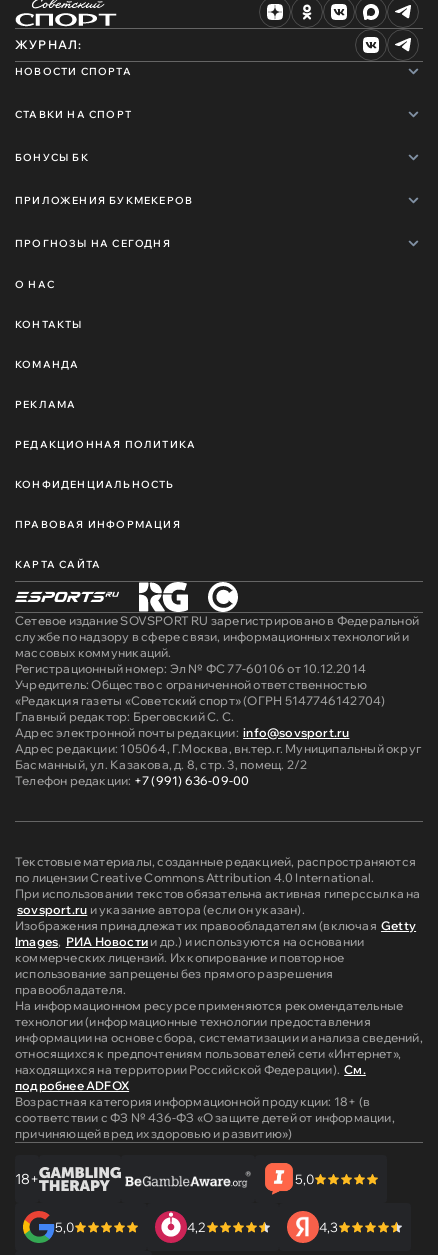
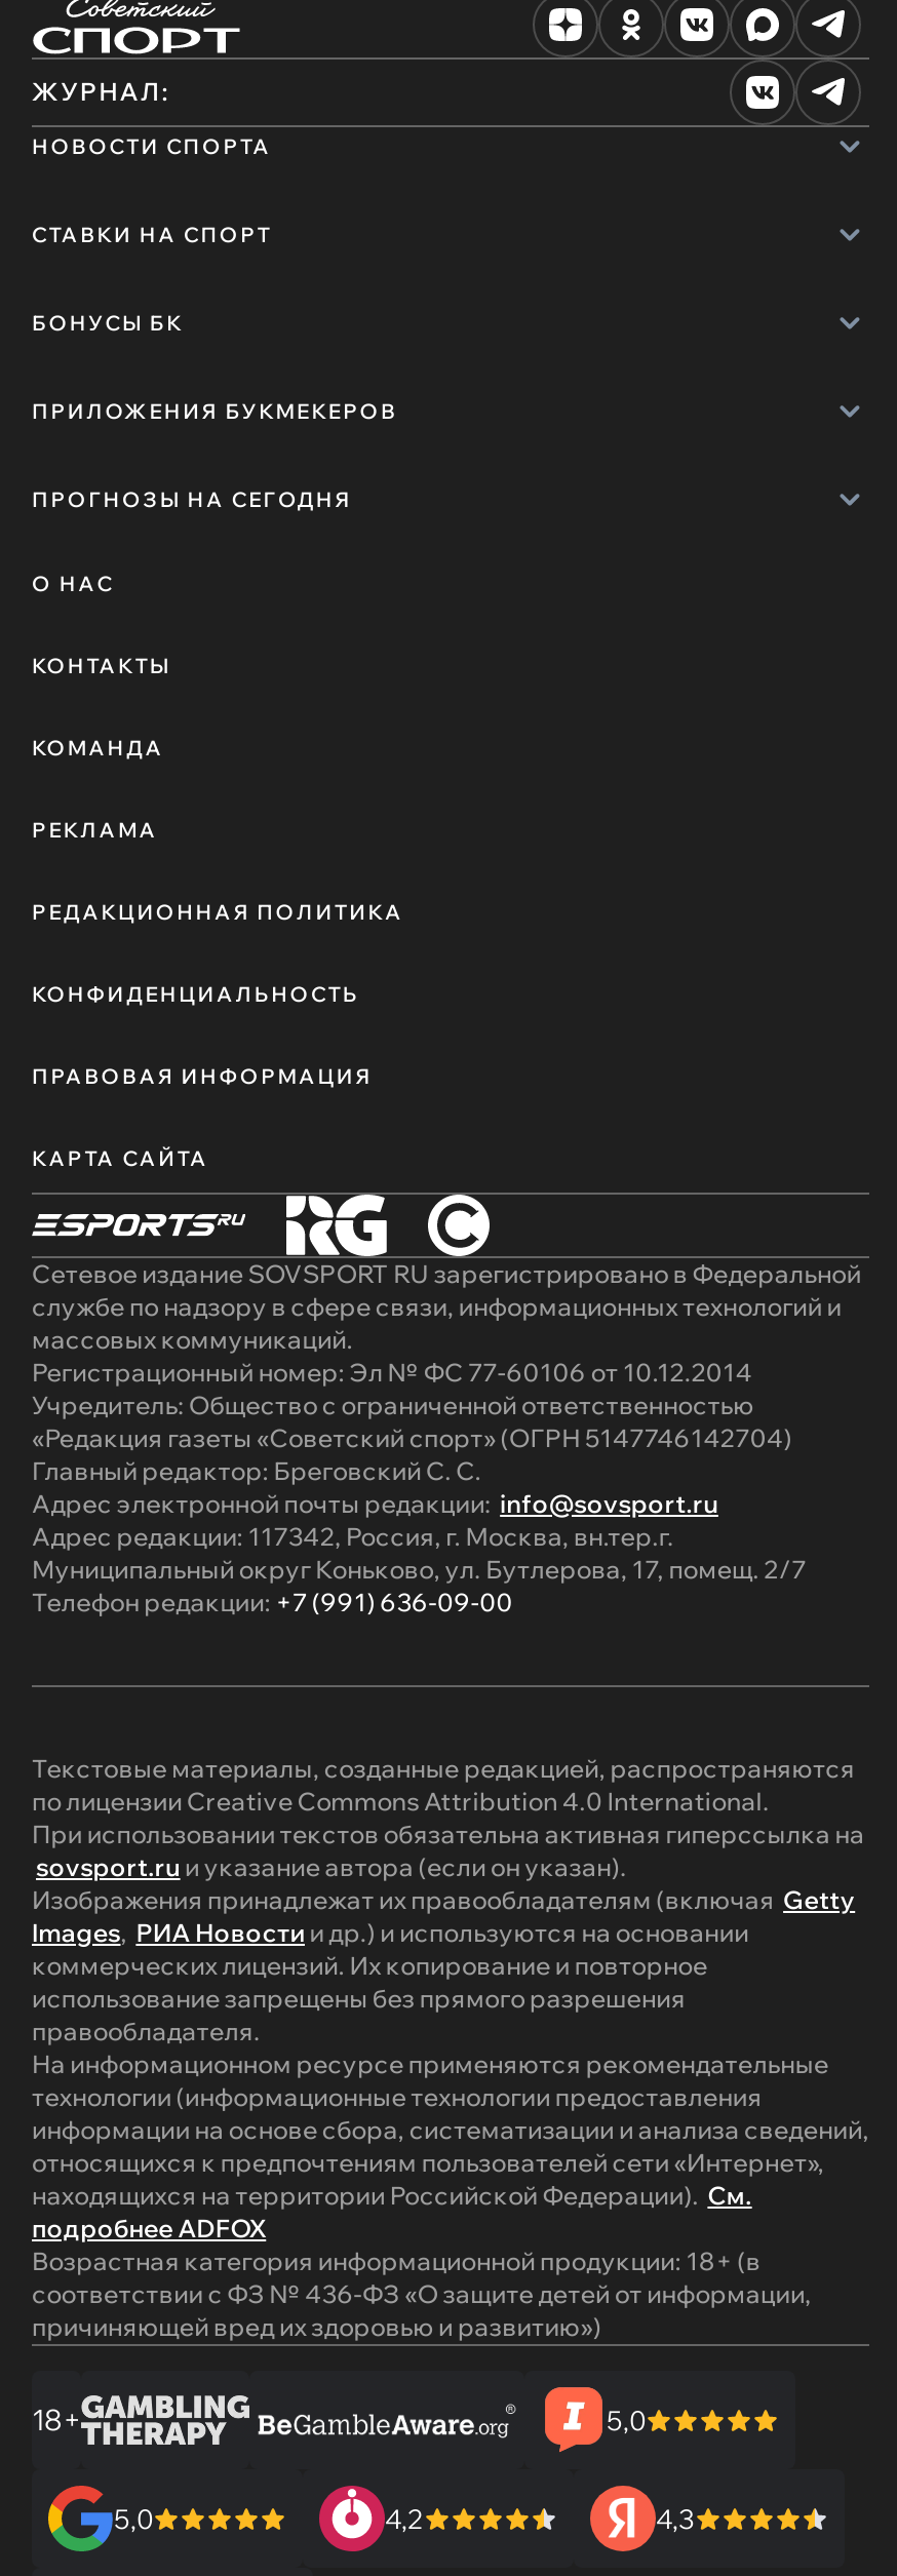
[15,741,421,772] Адрес редакции: 105064, Г.Москва, вн.тер.г. Муниципальный округ | Басманный, ул. Казакова, д. 8, стр. 3, помещ. 2/2 -> [32,1522,806,1585] Адрес редакции: 117342, Россия, г. Москва, вн.тер.г. | Муниципальный округ Коньково, ул. Бутлерова, 17, помещ. 2/7

